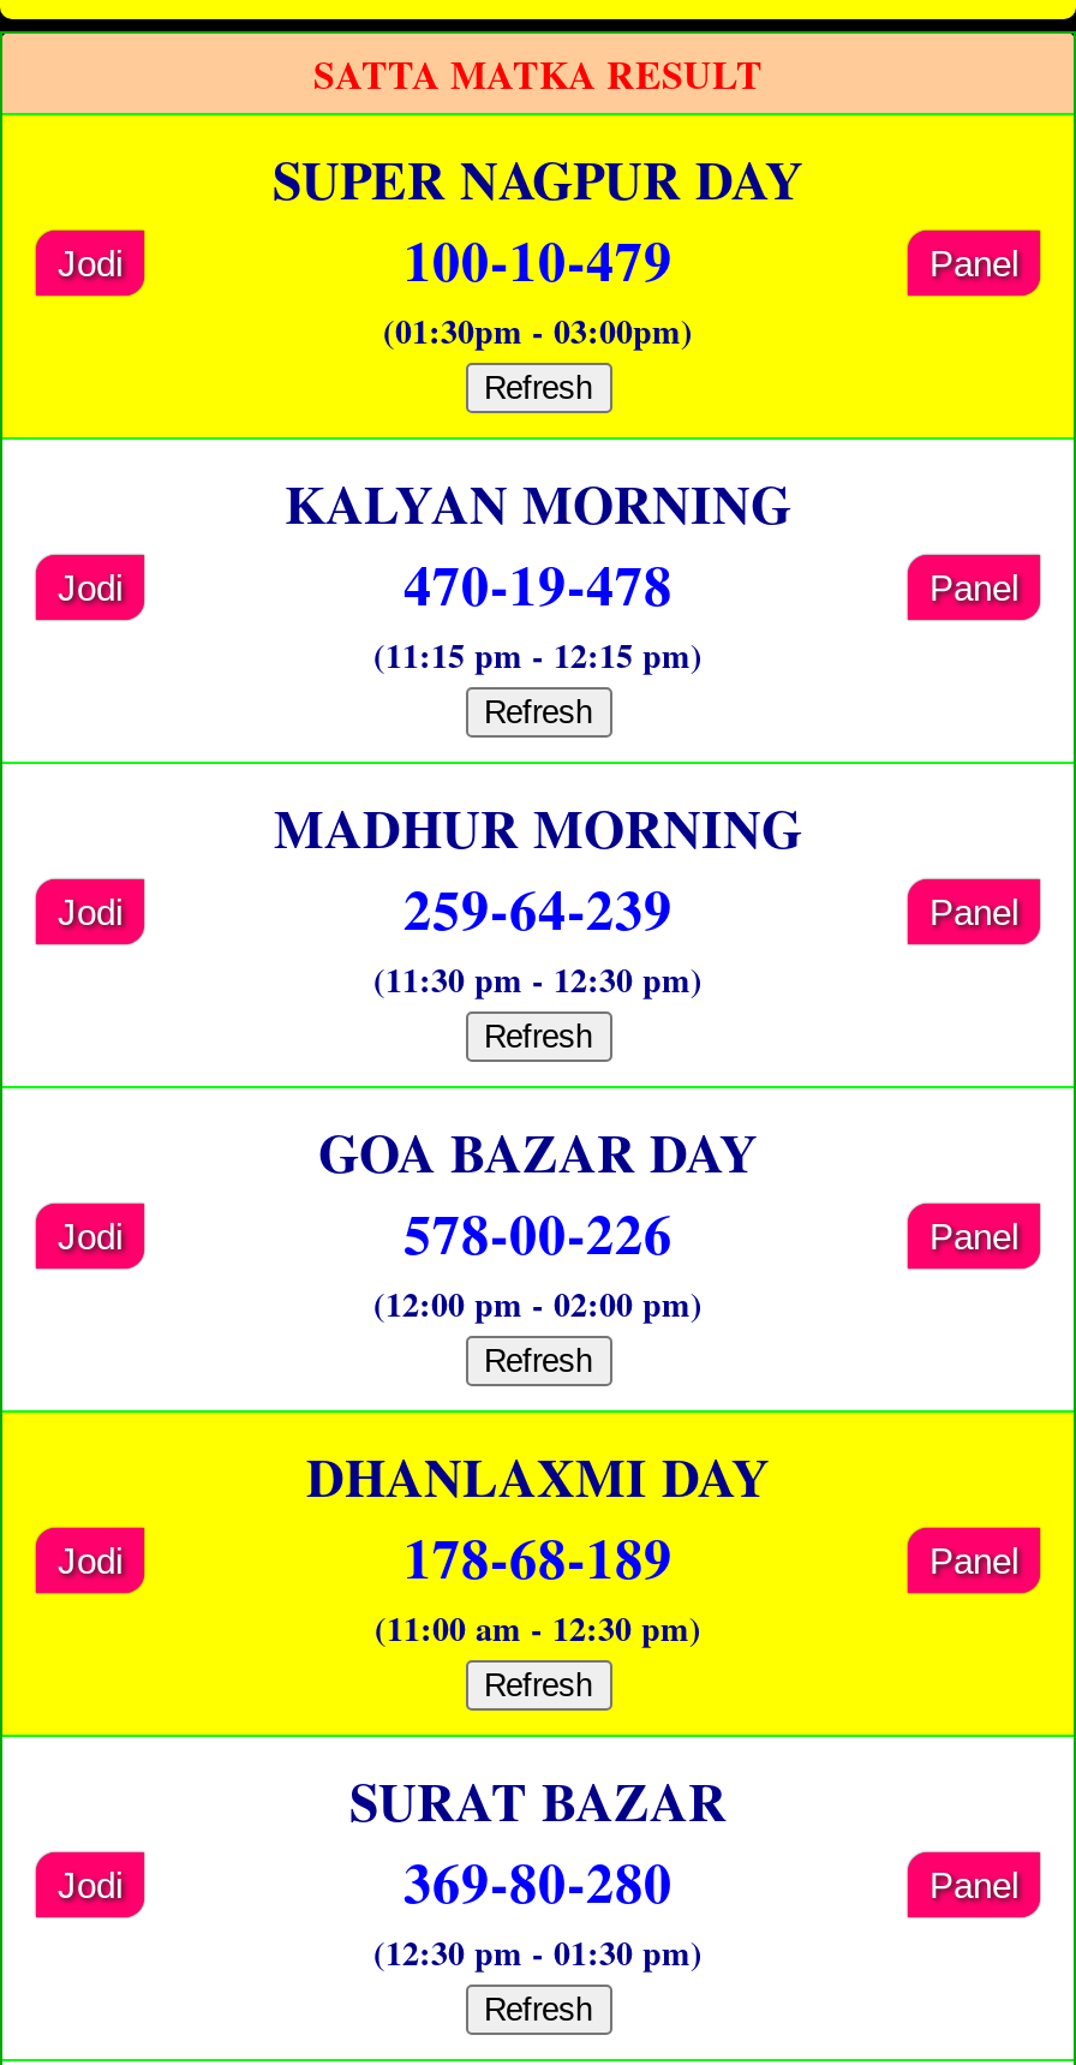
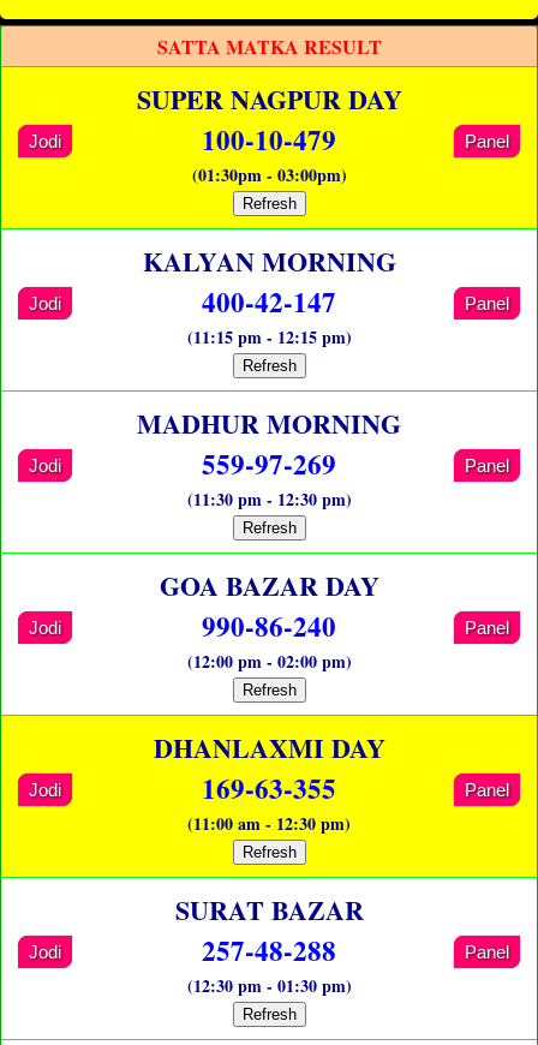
[403,542,672,624] 470-19-478 -> [202,281,336,322] 400-42-147
[403,867,672,949] 259-64-239 -> [202,443,336,484] 559-97-269
[403,1191,672,1273] 578-00-226 -> [202,605,336,646] 990-86-240
[403,1516,672,1597] 178-68-189 -> [202,767,336,808] 169-63-355
[403,1840,672,1922] 369-80-280 -> [202,929,336,970] 257-48-288

